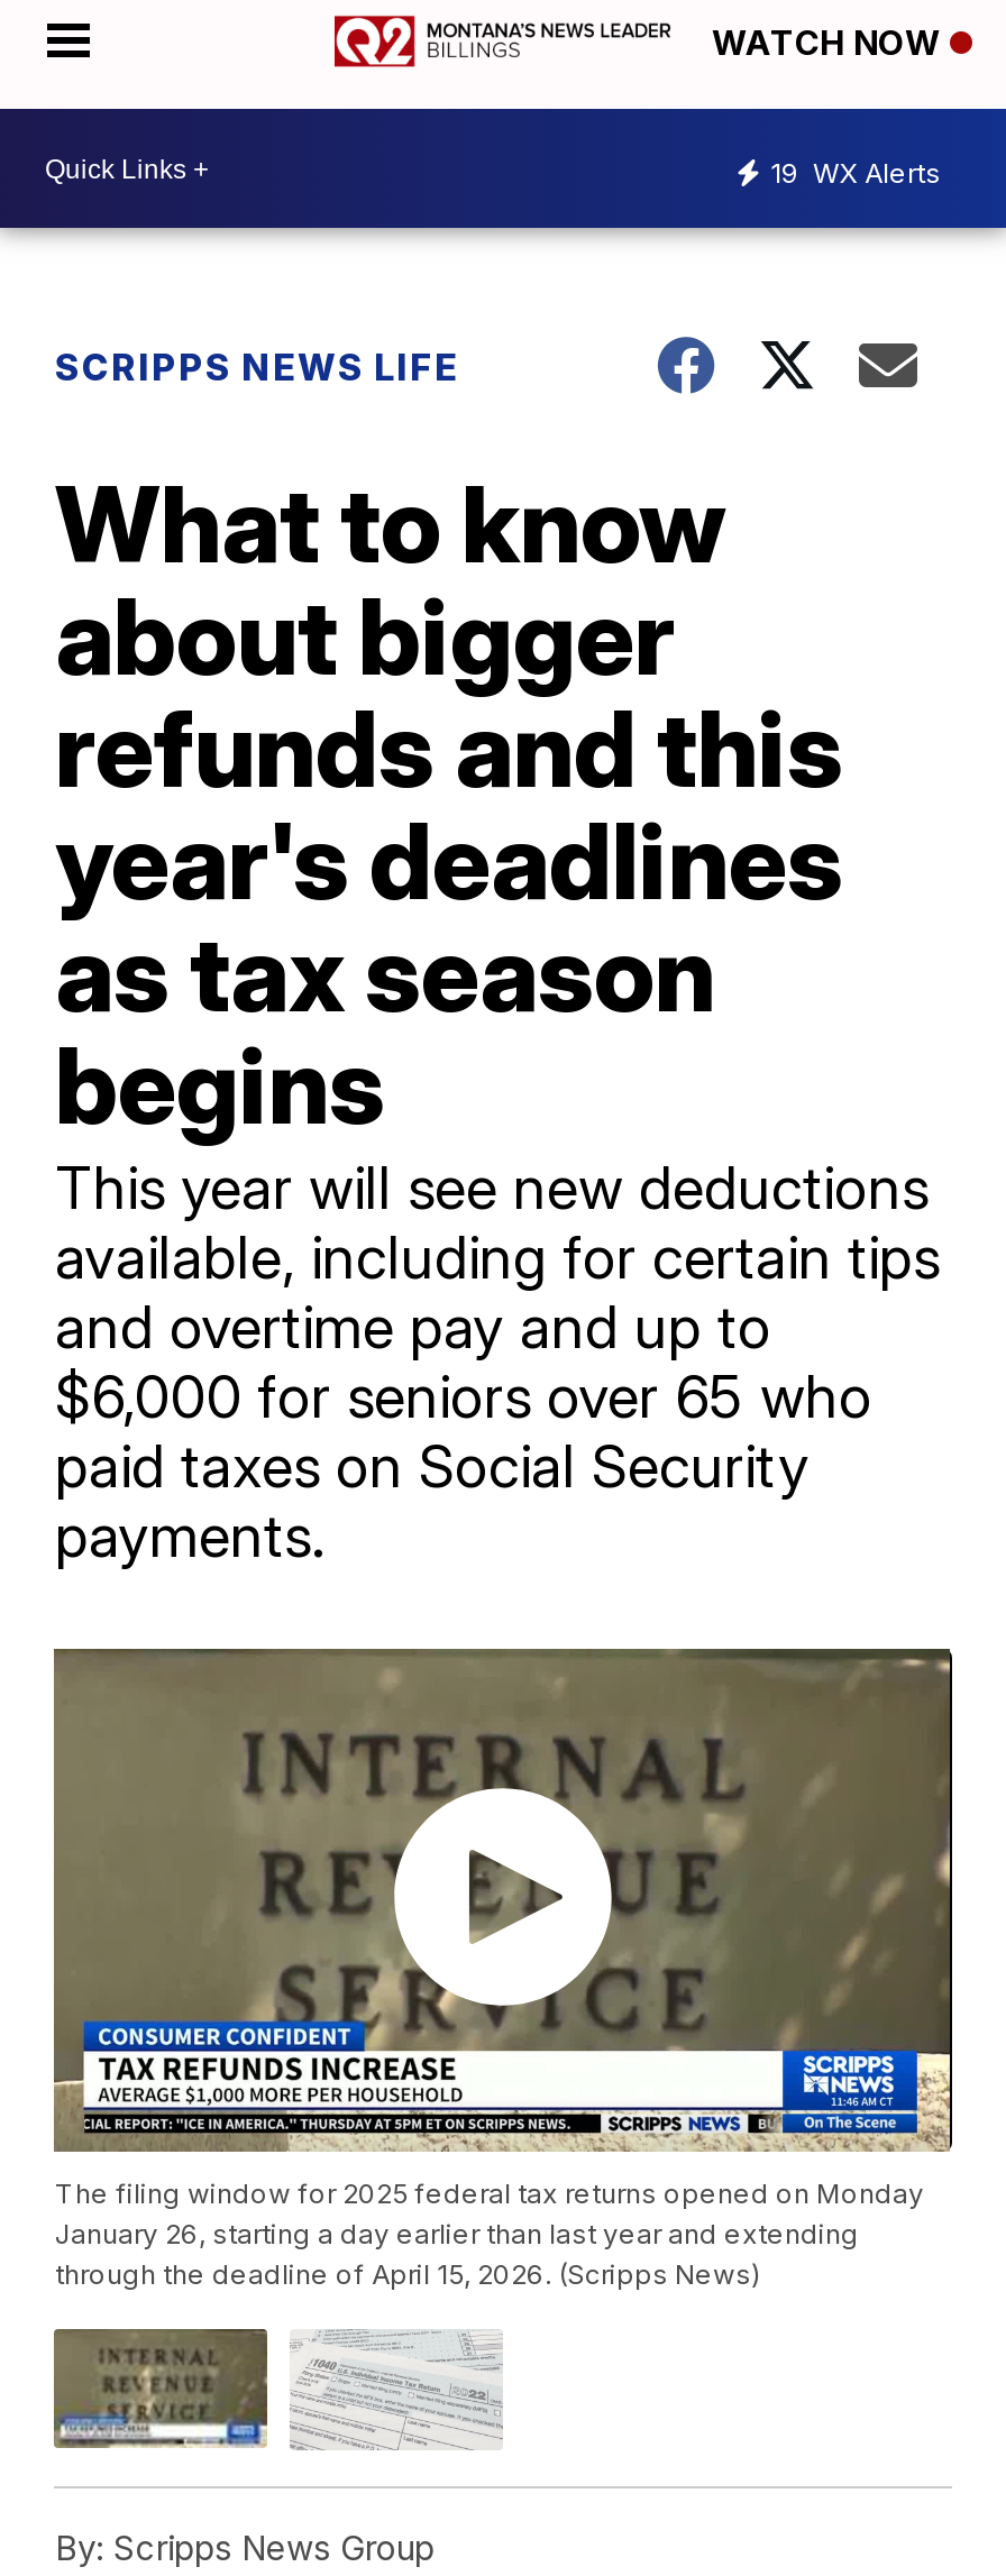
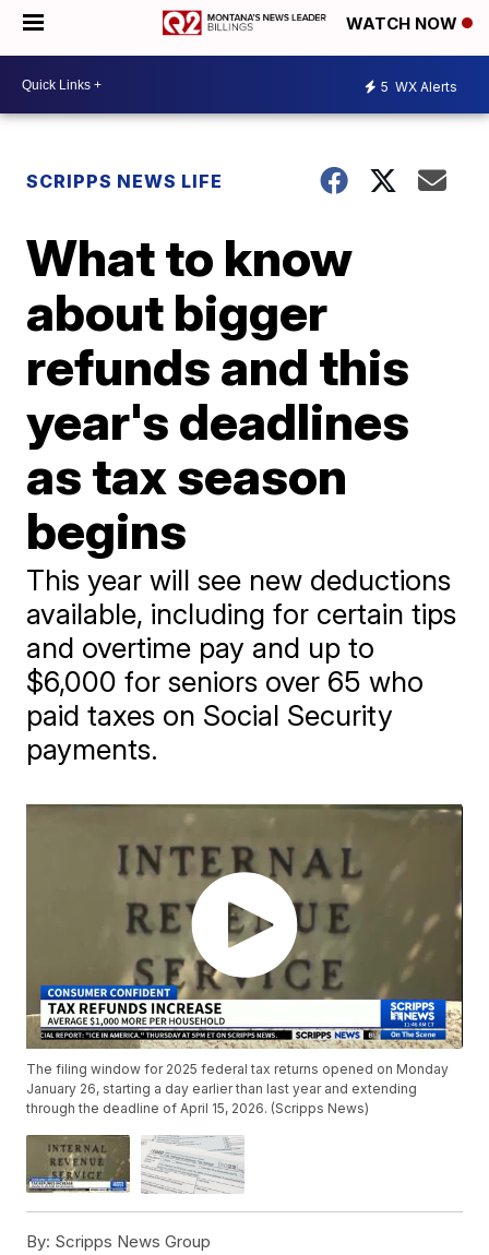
[770,155,941,189] 19 WX Alerts -> [381,78,457,94] 5 WX Alerts

